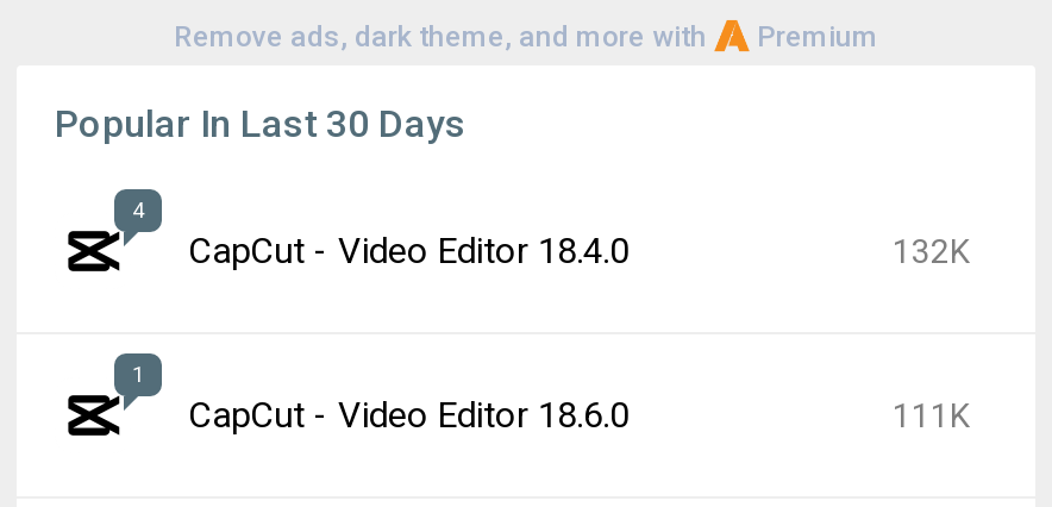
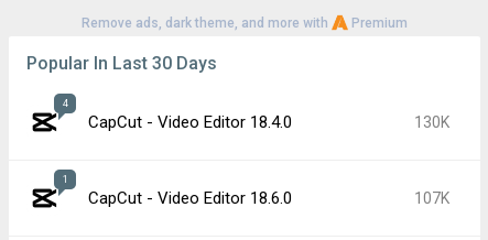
[893,232,969,270] 132K -> [414,113,449,131] 130K
[893,396,969,434] 111K -> [414,189,449,207] 107K

